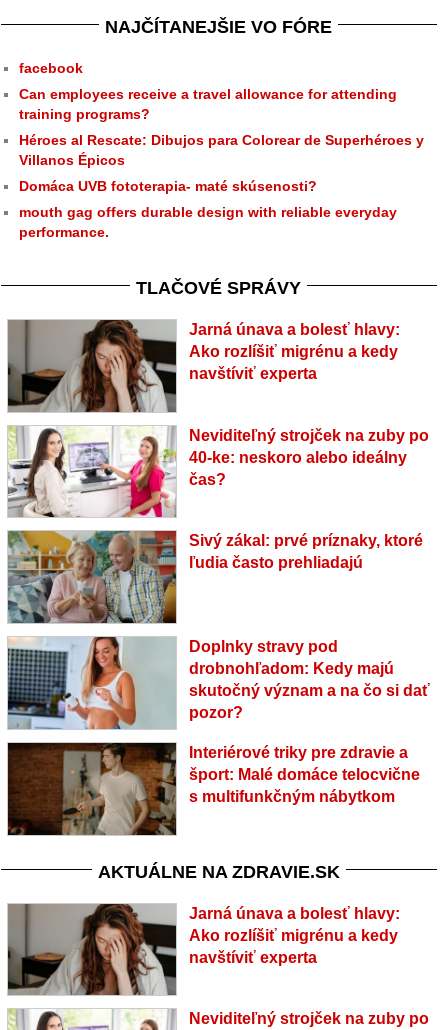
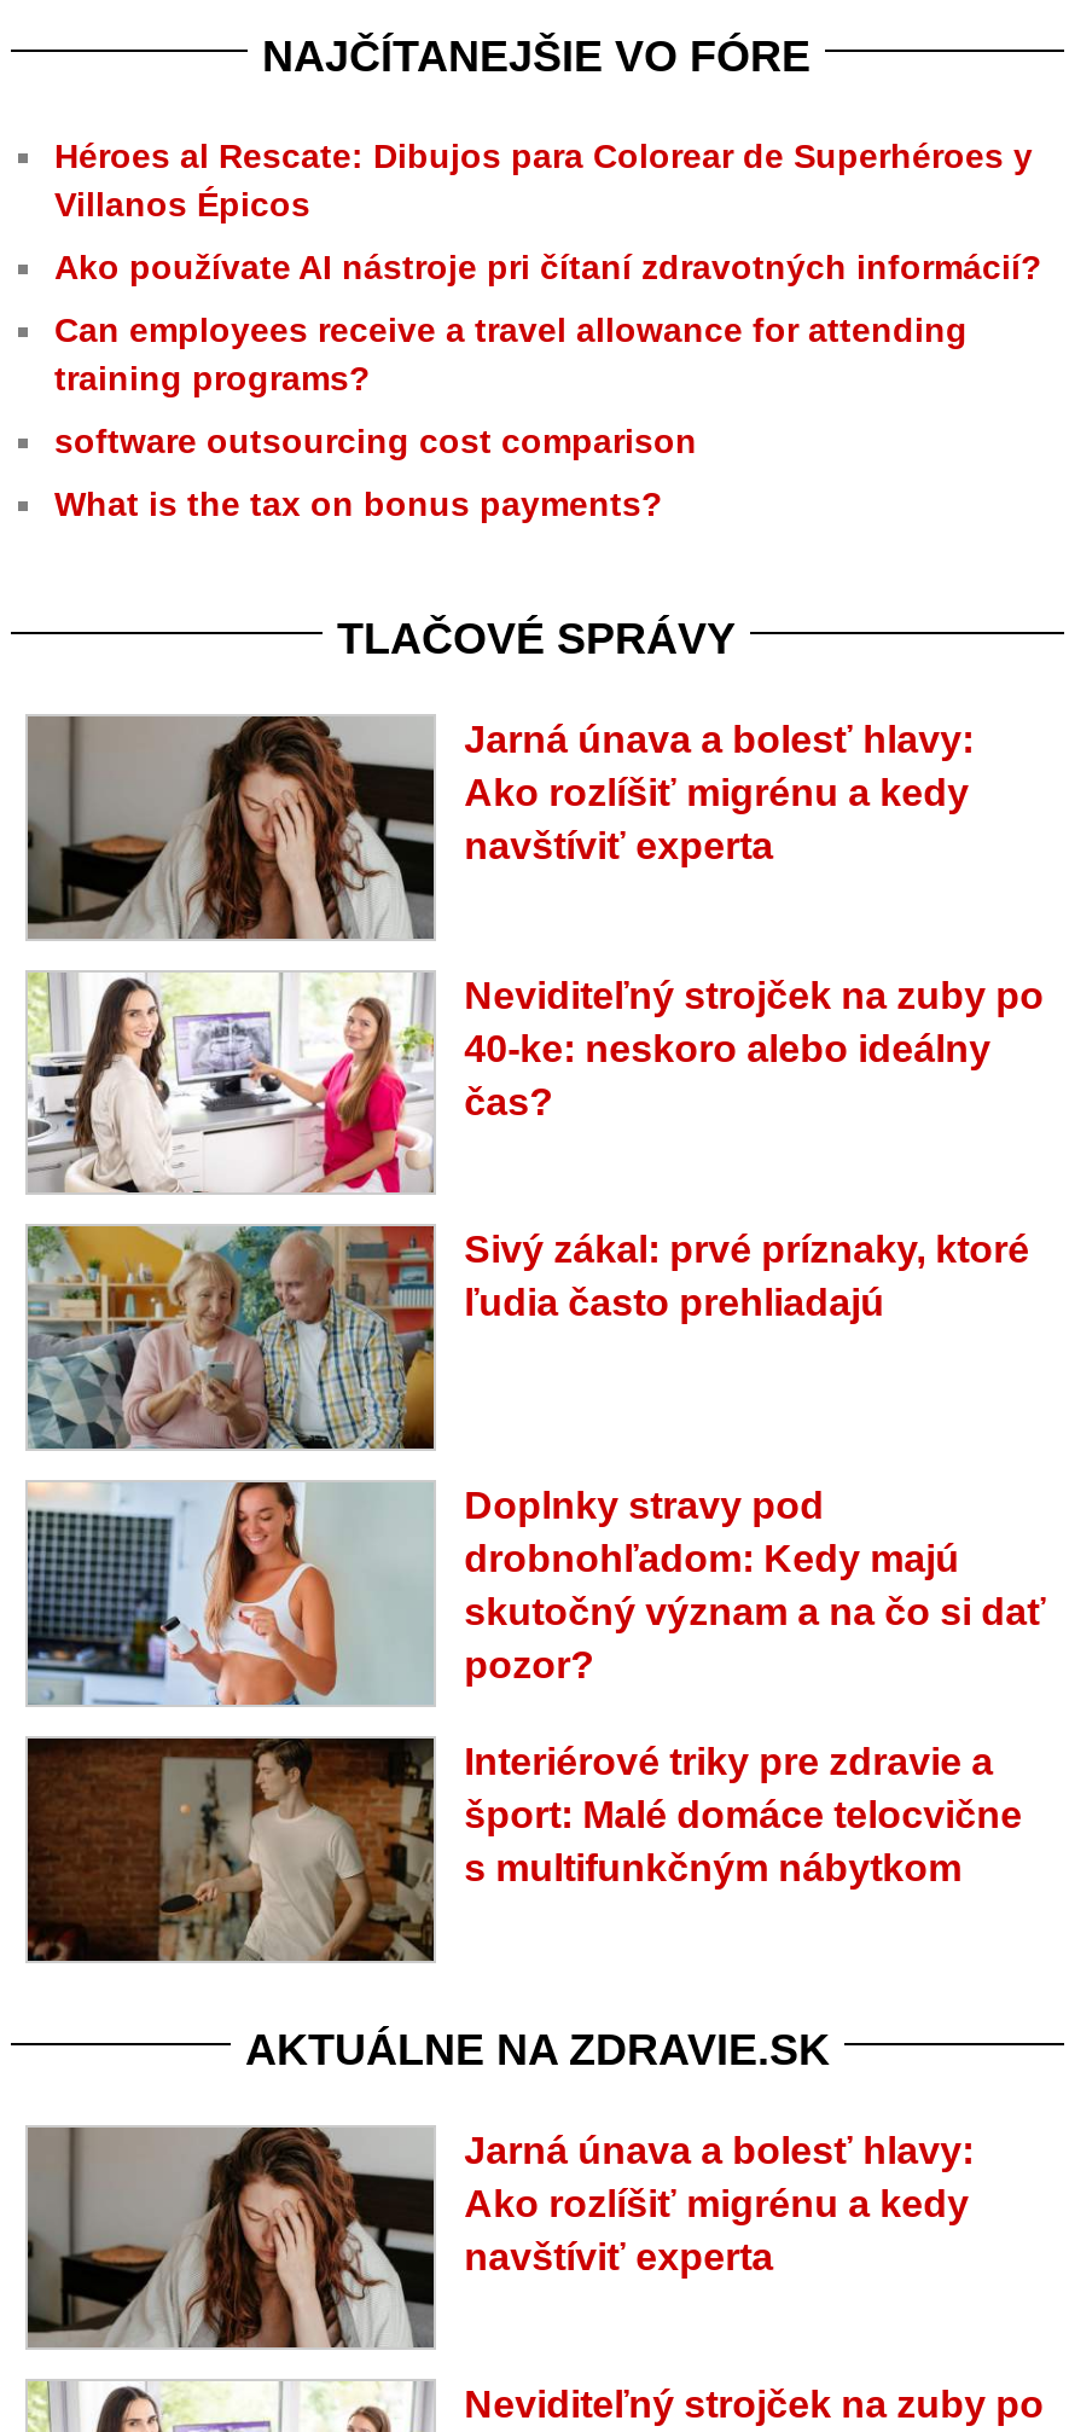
[19,60,83,76] facebook -> [54,248,1042,286] Ako používate AI nástroje pri čítaní zdravotných informácií?
moved [19,86,397,122] -> [54,310,968,397]: Can employees receive a travel allowance for attending | training programs?
moved [19,132,424,168] -> [54,137,1033,224]: Héroes al Rescate: Dibujos para Colorear de Superhéroes y | Villanos Épicos
[19,178,397,240] Domáca UVB fototerapia- maté skúsenosti? | mouth gag offers durable design with reliable everyday | performance. -> [54,422,697,523] software outsourcing cost comparison | What is the tax on bonus payments?

